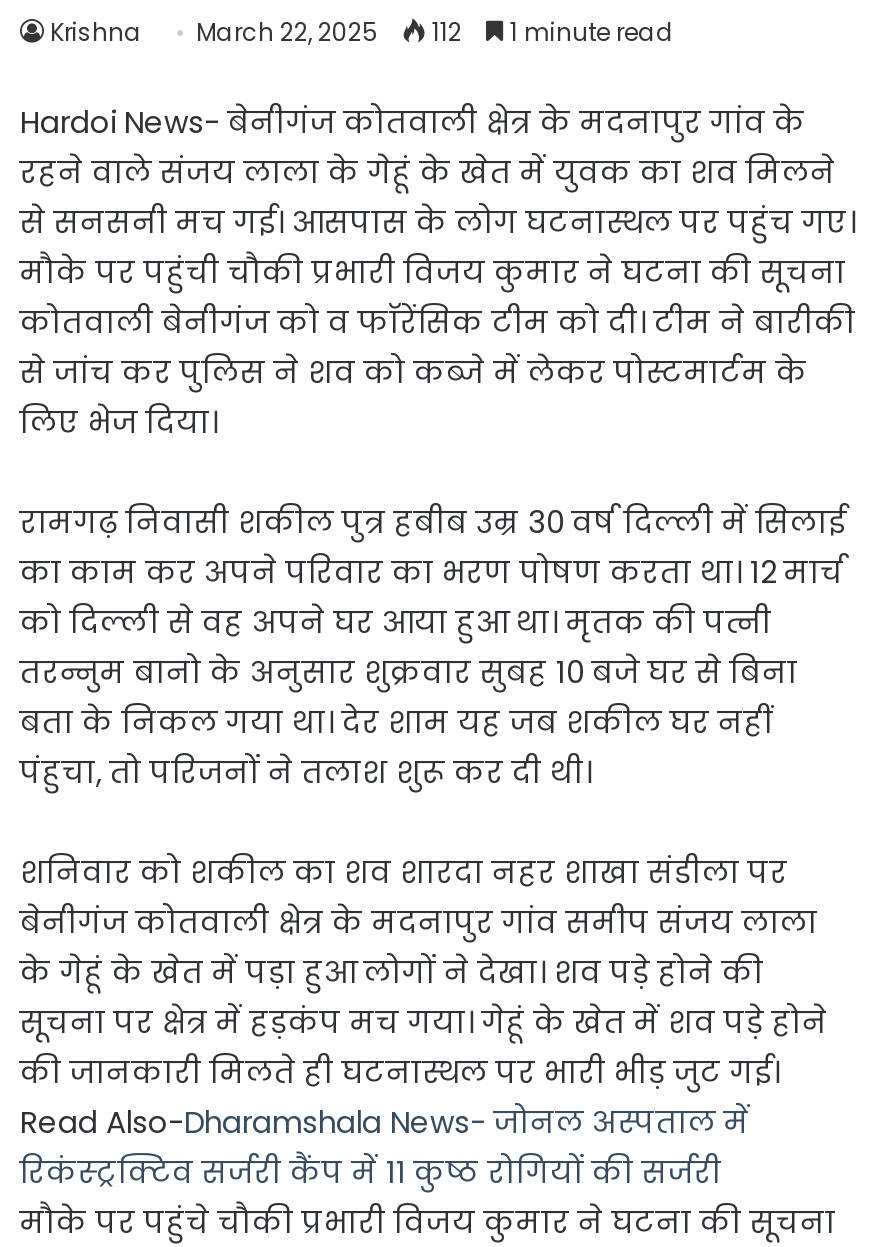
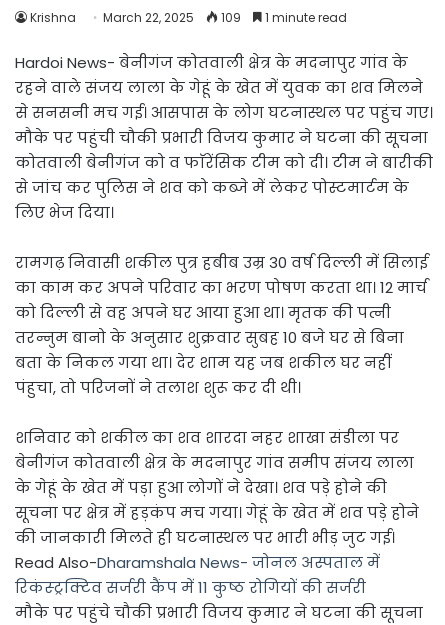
[50,15,674,49] Krishna March 22, 2025 112 1 minute read -> [30,9,347,26] Krishna March 22, 2025 109 1 minute read

